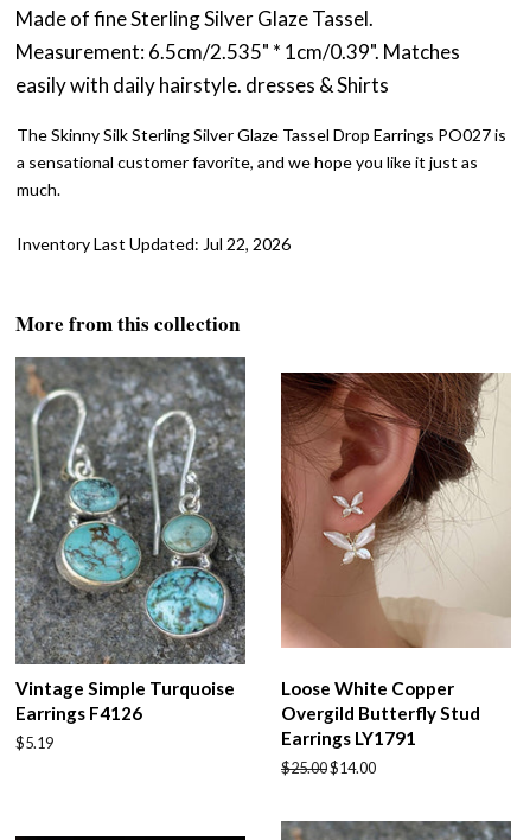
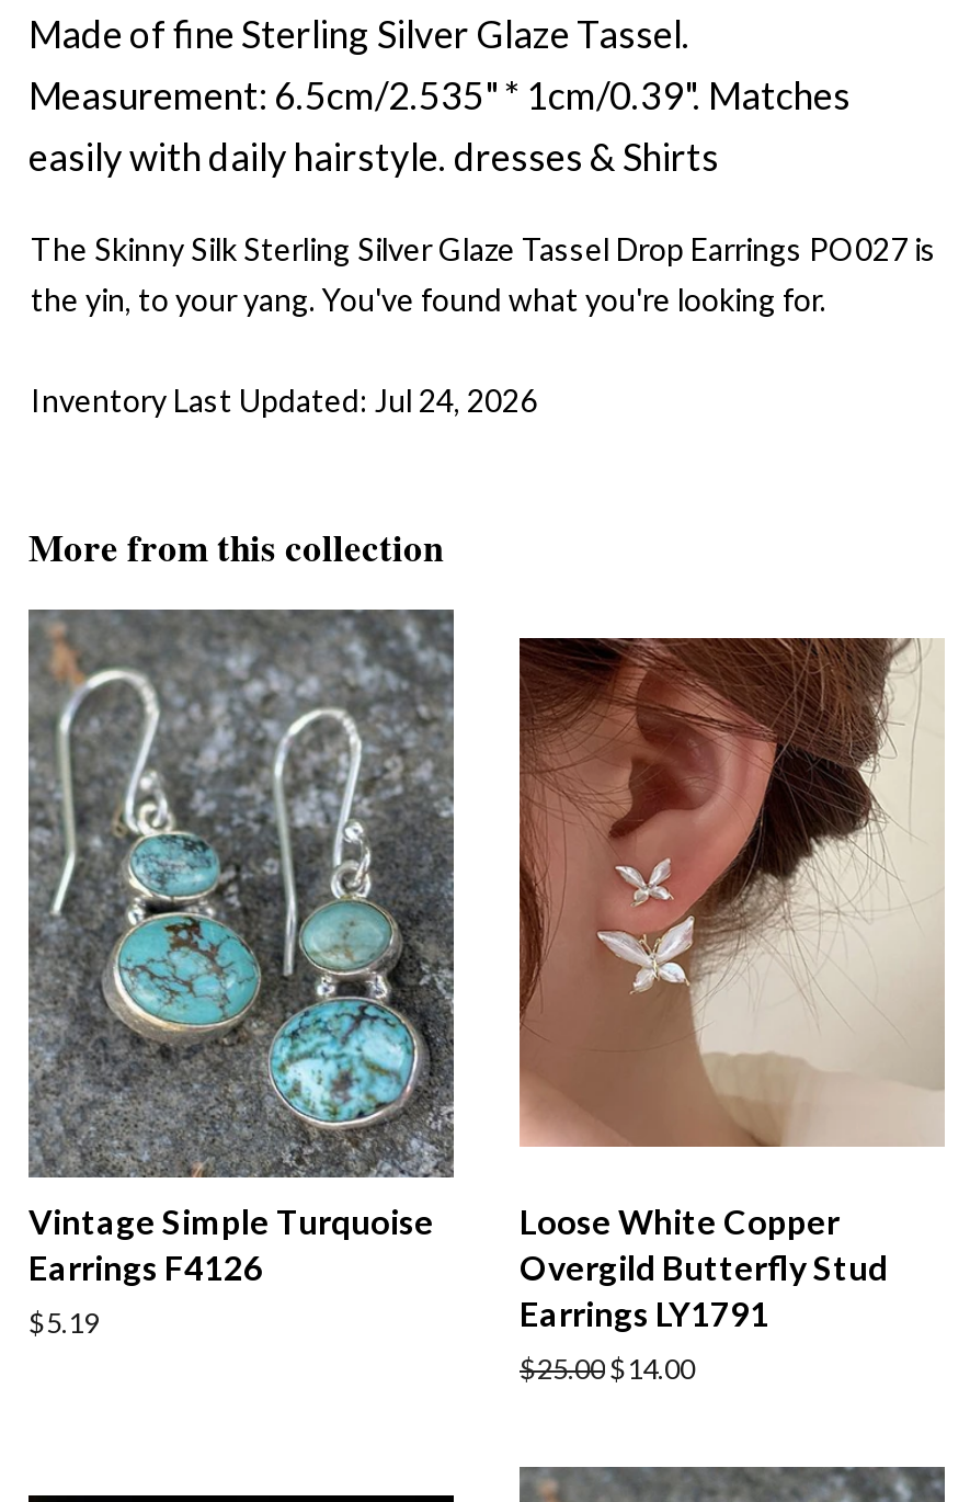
[17,151,478,199] a sensational customer favorite, and we hope you like it just as | much. -> [31,280,826,317] the yin, to your yang. You've found what you're looking for.
[17,233,291,253] Inventory Last Updated: Jul 22, 2026 -> [31,381,537,418] Inventory Last Updated: Jul 24, 2026

